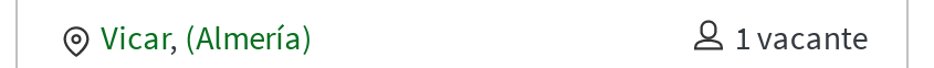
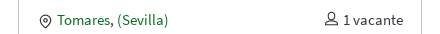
[101,16,313,58] Vicar, (Almería) -> [57,10,169,29] Tomares, (Sevilla)

